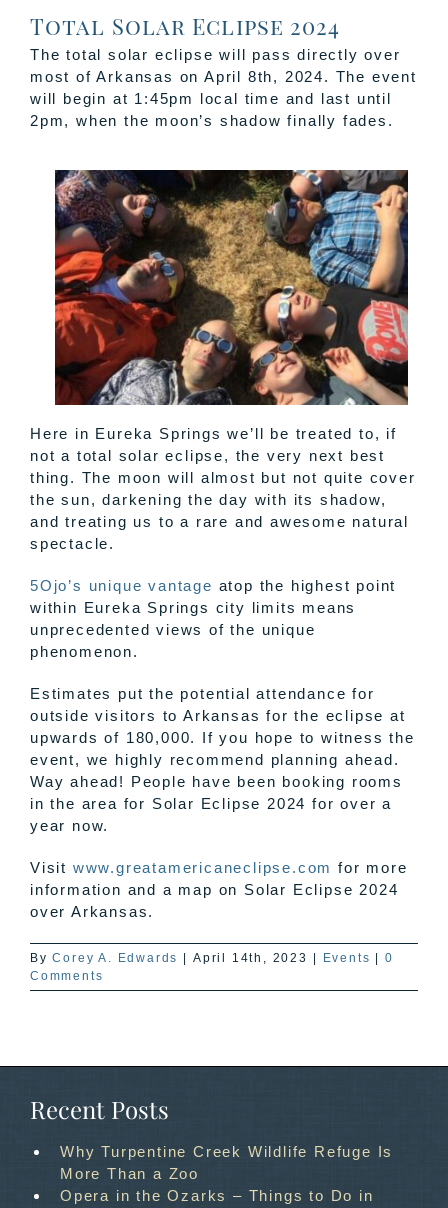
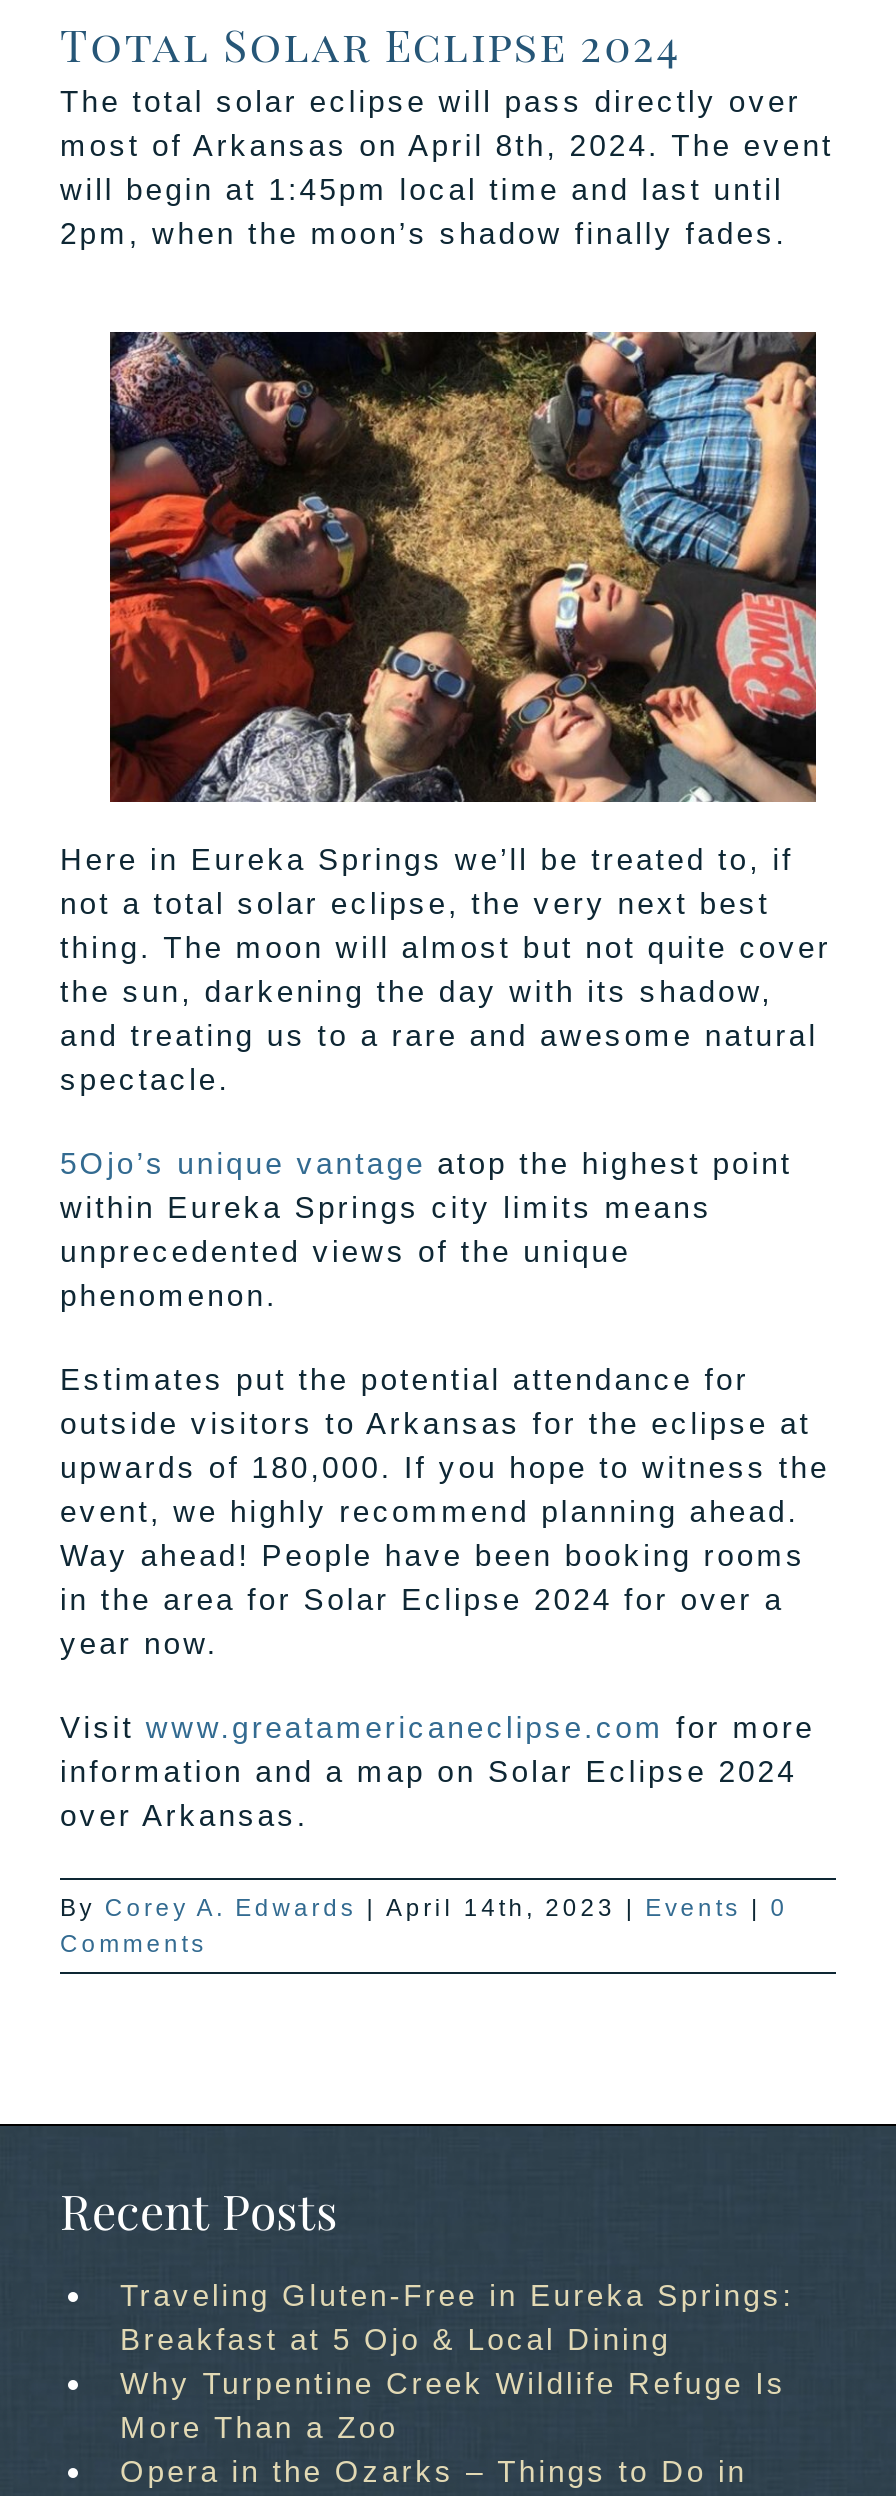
none -> [120,2278,794,2356] Traveling Gluten-Free in Eureka Springs: | Breakfast at 5 Ojo & Local Dining

